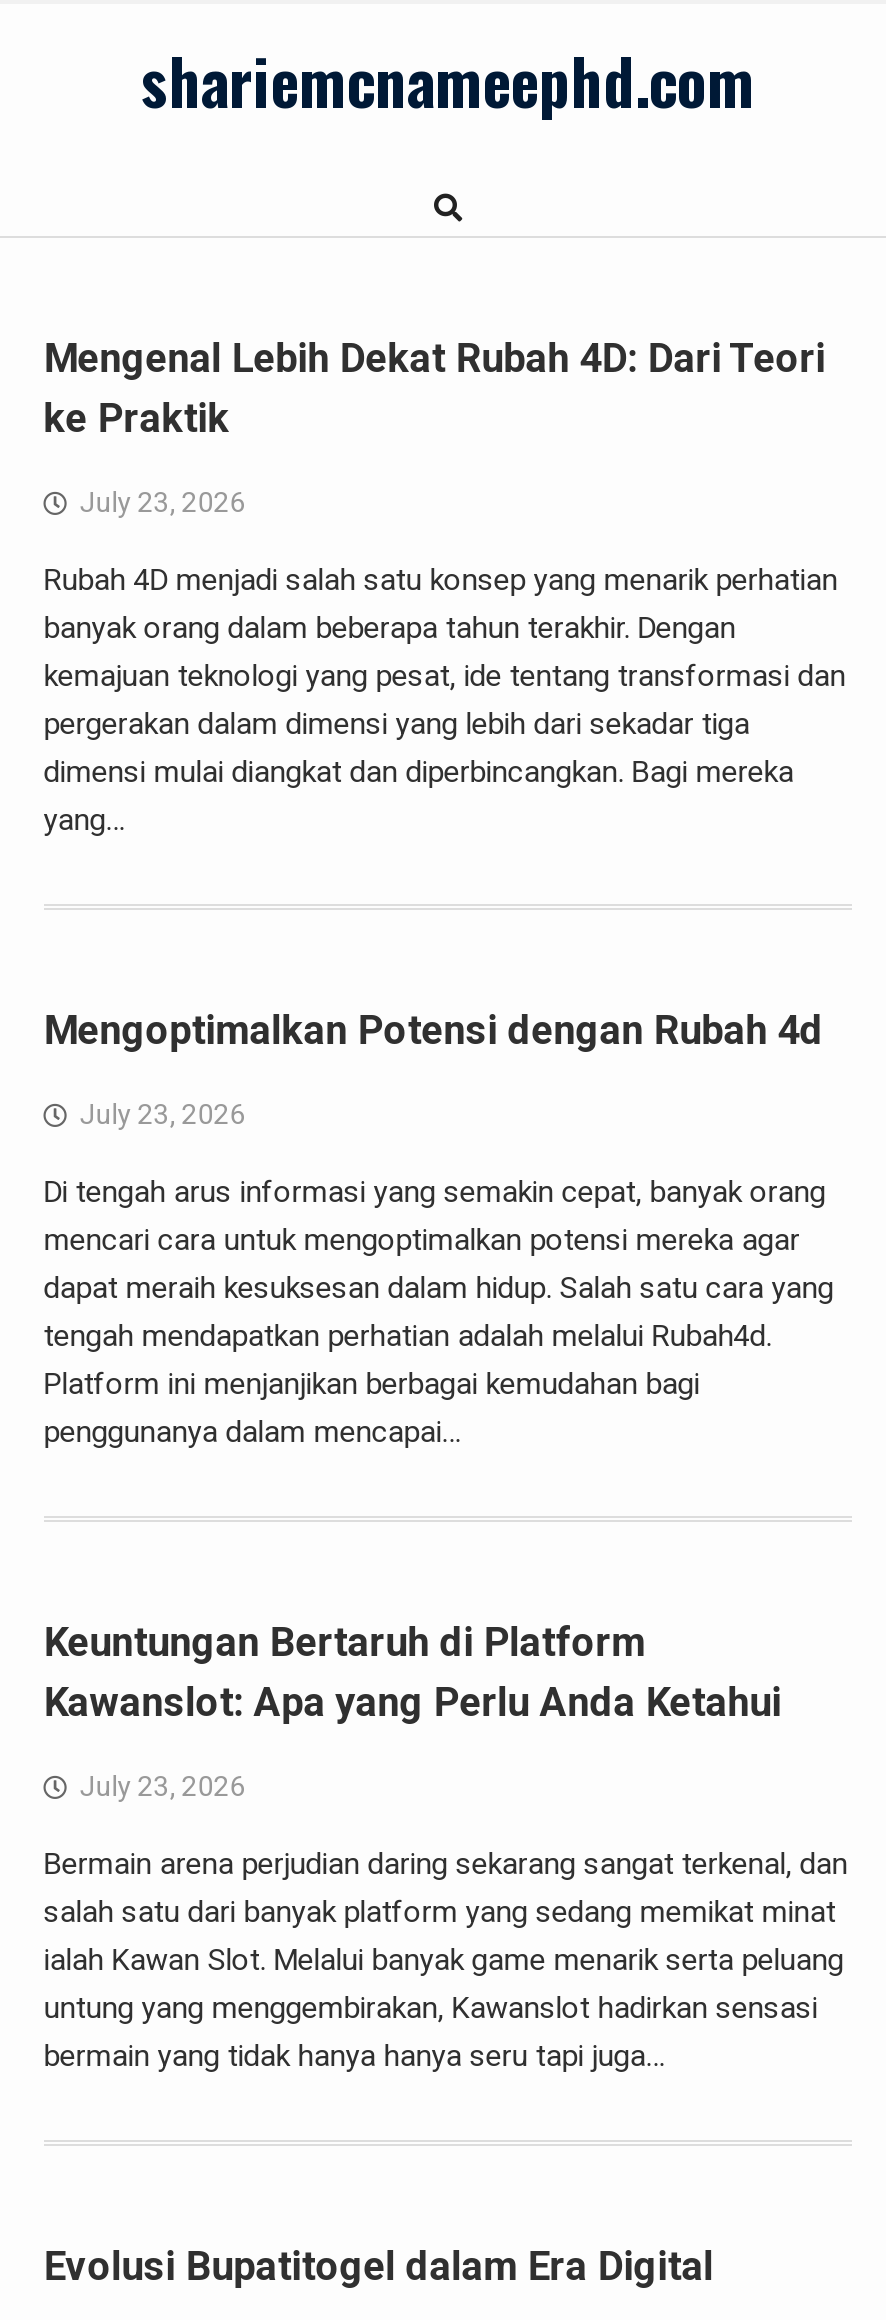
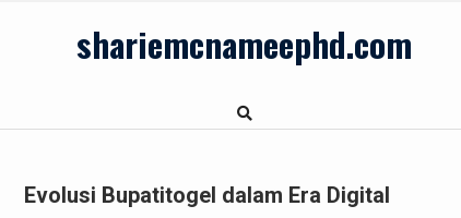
[43,334,845,838] Mengenal Lebih Dekat Rubah 4D: Dari Teori | ke Praktik | July 23, 2026 | Rubah 4D menjadi salah satu konsep yang menarik perhatian | banyak orang dalam beberapa tahun terakhir. Dengan | kemajuan teknologi yang pesat, ide tentang transformasi dan | pergerakan dalam dimensi yang lebih dari sekadar tiga | dimensi mulai diangkat dan diperbincangkan. Bagi mereka | yang… -> none
[43,1006,833,1450] Mengoptimalkan Potensi dengan Rubah 4d | July 23, 2026 | Di tengah arus informasi yang semakin cepat, banyak orang | mencari cara untuk mengoptimalkan potensi mereka agar | dapat meraih kesuksesan dalam hidup. Salah satu cara yang | tengah mendapatkan perhatian adalah melalui Rubah4d. | Platform ini menjanjikan berbagai kemudahan bagi | penggunanya dalam mencapai… -> none
[43,1618,847,2074] Keuntungan Bertaruh di Platform | Kawanslot: Apa yang Perlu Anda Ketahui | July 23, 2026 | Bermain arena perjudian daring sekarang sangat terkenal, dan | salah satu dari banyak platform yang sedang memikat minat | ialah Kawan Slot. Melalui banyak game menarik serta peluang | untung yang menggembirakan, Kawanslot hadirkan sensasi | bermain yang tidak hanya hanya seru tapi juga… -> none

